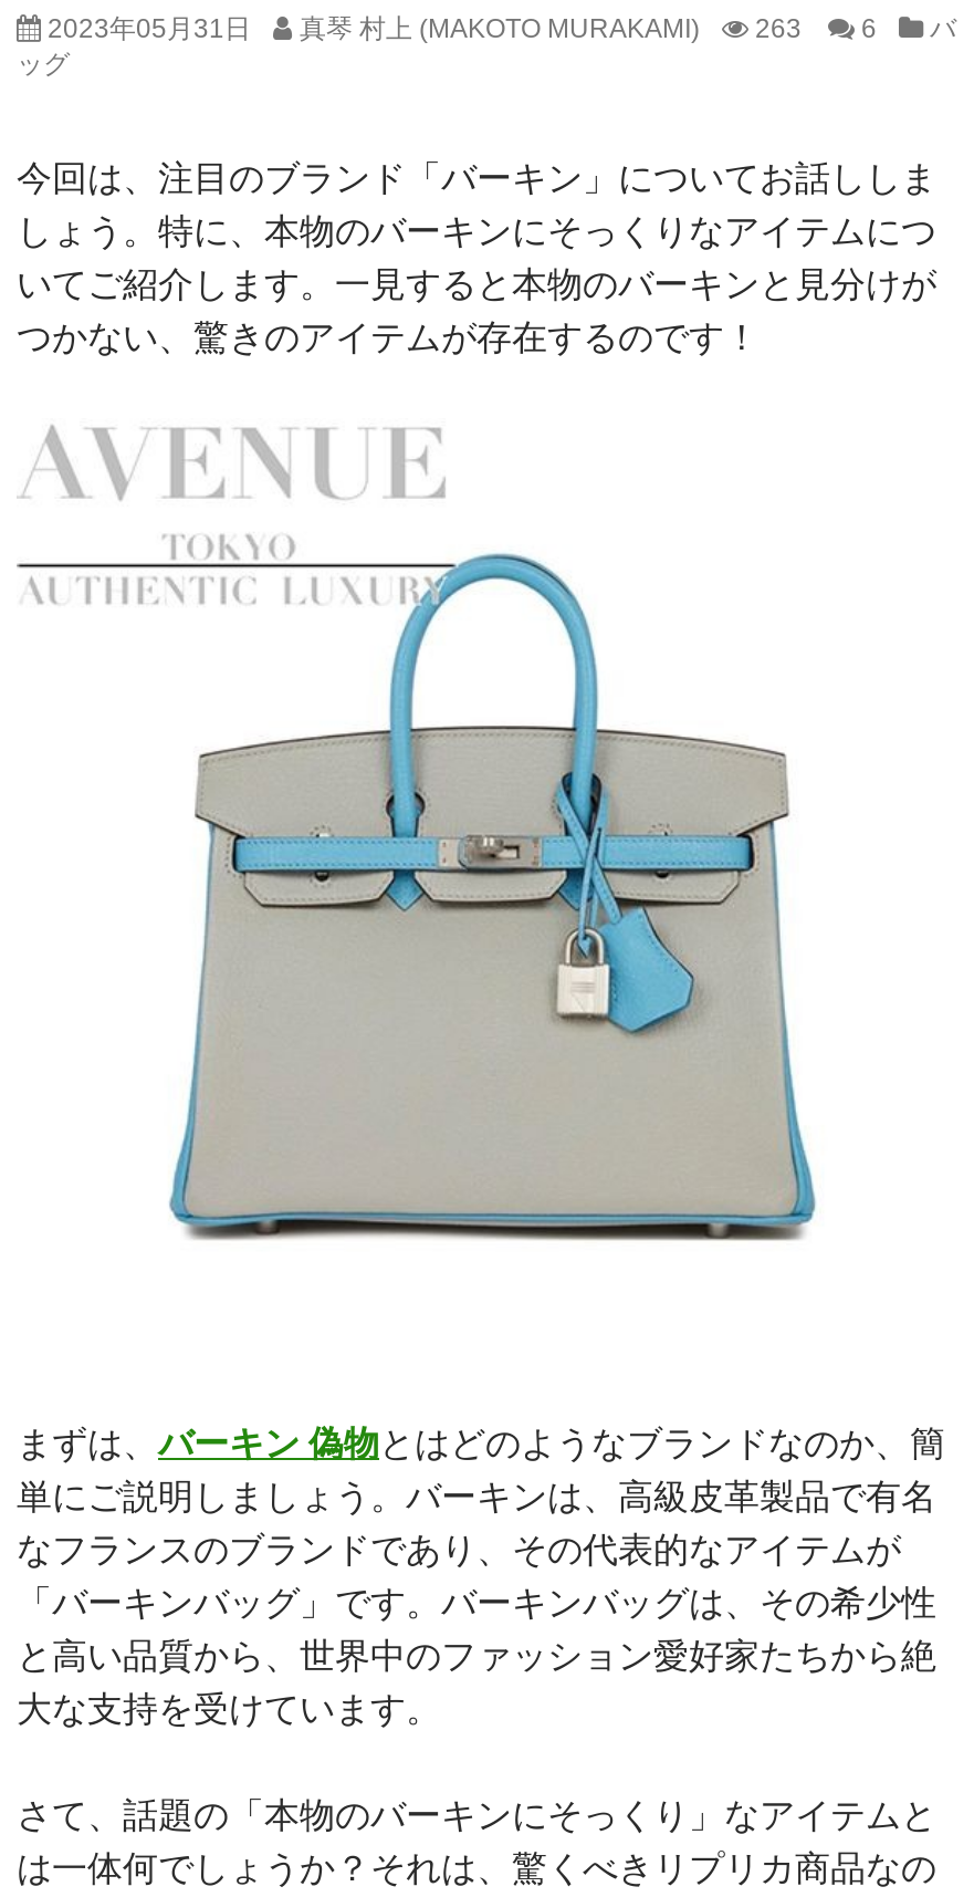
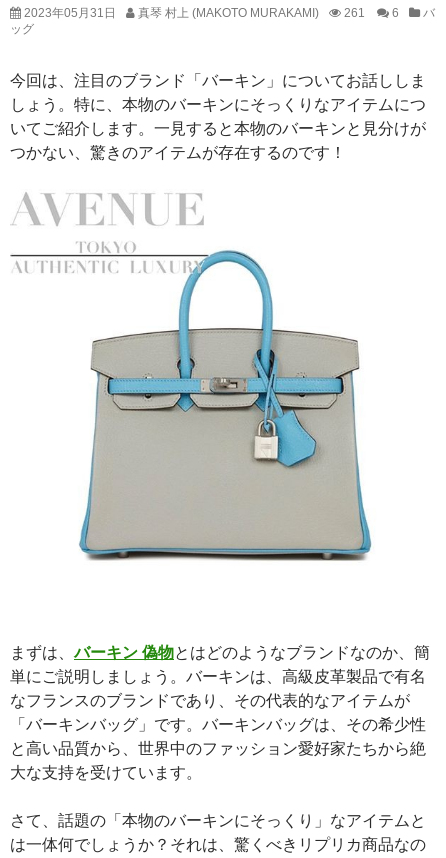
[748,13,802,44] 263 -> [341,6,365,20] 261

